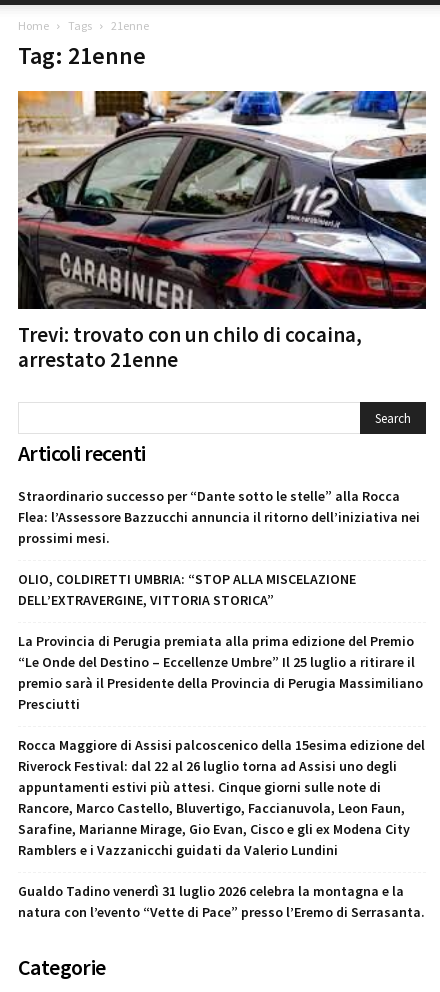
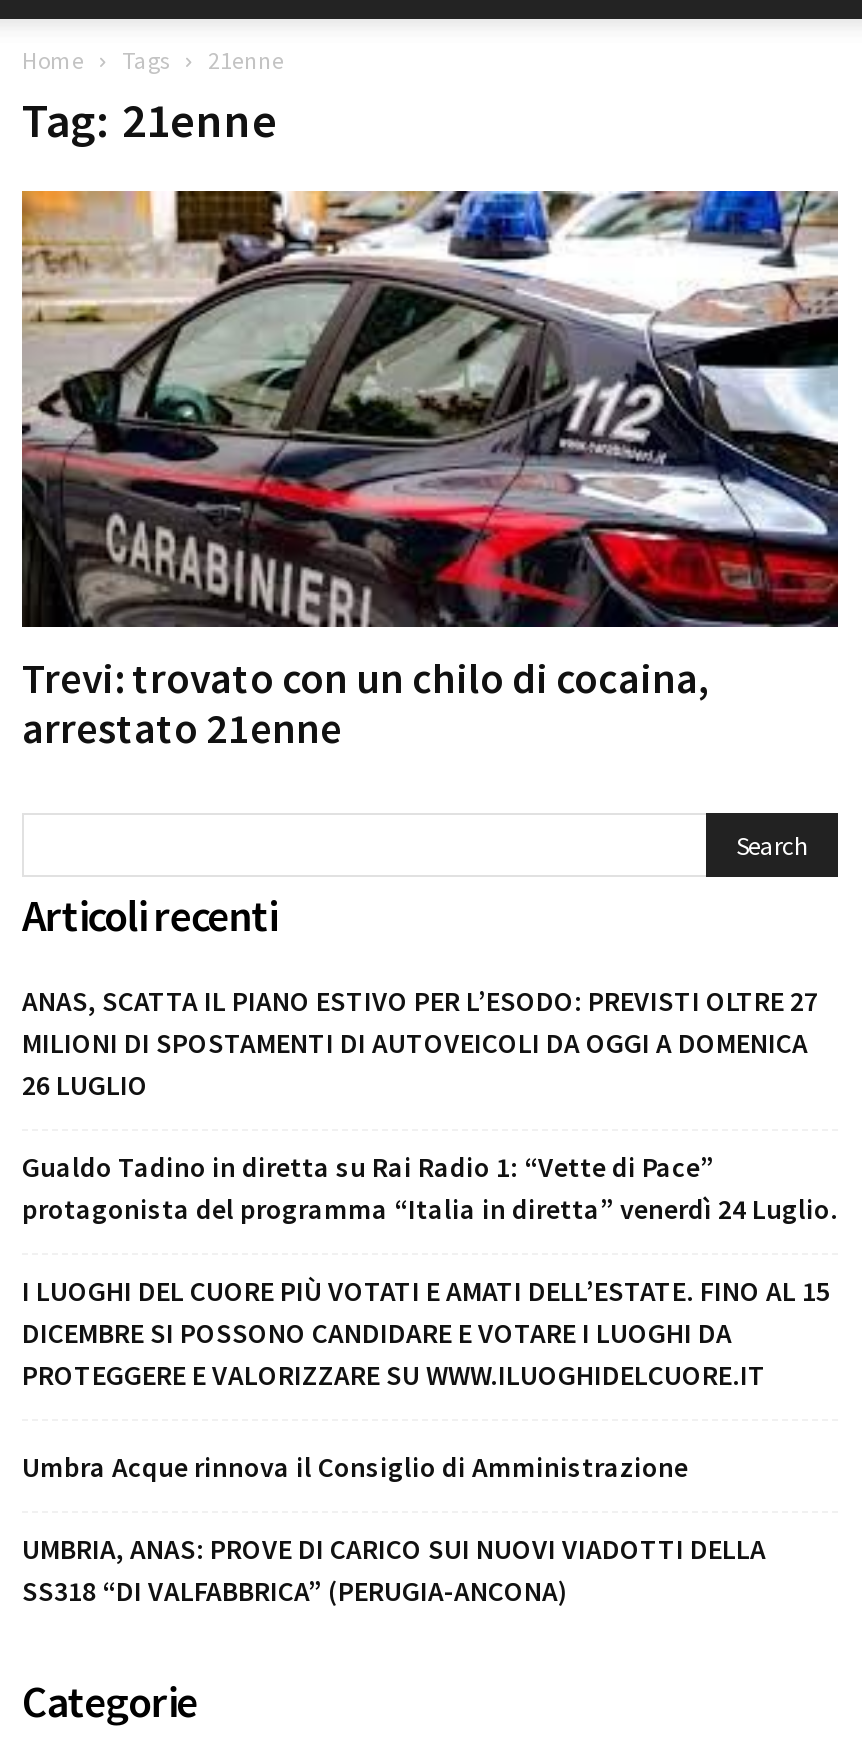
[18,487,420,547] Straordinario successo per “Dante sotto le stelle” alla Rocca | Flea: l’Assessore Bazzucchi annuncia il ritorno dell’iniziativa nei | prossimi mesi. -> [22,984,818,1104] ANAS, SCATTA IL PIANO ESTIVO PER L’ESODO: PREVISTI OLTRE 27 | MILIONI DI SPOSTAMENTI DI AUTOVEICOLI DA OGGI A DOMENICA | 26 LUGLIO
[18,570,356,609] OLIO, COLDIRETTI UMBRIA: “STOP ALLA MISCELAZIONE | DELL’EXTRAVERGINE, VITTORIA STORICA” -> [22,1150,838,1228] Gualdo Tadino in diretta su Rai Radio 1: “Vette di Pace” | protagonista del programma “Italia in diretta” venerdì 24 Luglio.
[18,632,423,713] La Provincia di Perugia premiata alla prima edizione del Premio | “Le Onde del Destino – Eccellenze Umbre” Il 25 luglio a ritirare il | premio sarà il Presidente della Provincia di Perugia Massimiliano | Presciutti -> [22,1274,830,1394] I LUOGHI DEL CUORE PIÙ VOTATI E AMATI DELL’ESTATE. FINO AL 15 | DICEMBRE SI POSSONO CANDIDARE E VOTARE I LUOGHI DA | PROTEGGERE E VALORIZZARE SU WWW.ILUOGHIDELCUORE.IT
[18,736,425,859] Rocca Maggiore di Assisi palcoscenico della 15esima edizione del | Riverock Festival: dal 22 al 26 luglio torna ad Assisi uno degli | appuntamenti estivi più attesi. Cinque giorni sulle note di | Rancore, Marco Castello, Bluvertigo, Faccianuvola, Leon Faun, | Sarafine, Marianne Mirage, Gio Evan, Cisco e gli ex Modena City | Ramblers e i Vazzanicchi guidati da Valerio Lundini -> [22,1450,688,1486] Umbra Acque rinnova il Consiglio di Amministrazione
[18,882,425,921] Gualdo Tadino venerdì 31 luglio 2026 celebra la montagna e la | natura con l’evento “Vette di Pace” presso l’Eremo di Serrasanta. -> [22,1532,766,1610] UMBRIA, ANAS: PROVE DI CARICO SUI NUOVI VIADOTTI DELLA | SS318 “DI VALFABBRICA” (PERUGIA-ANCONA)

